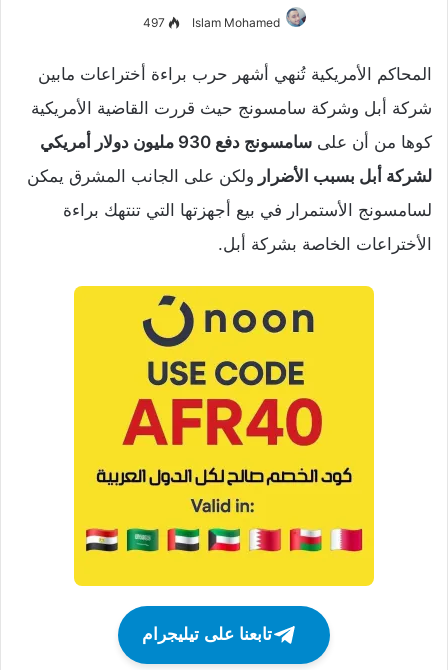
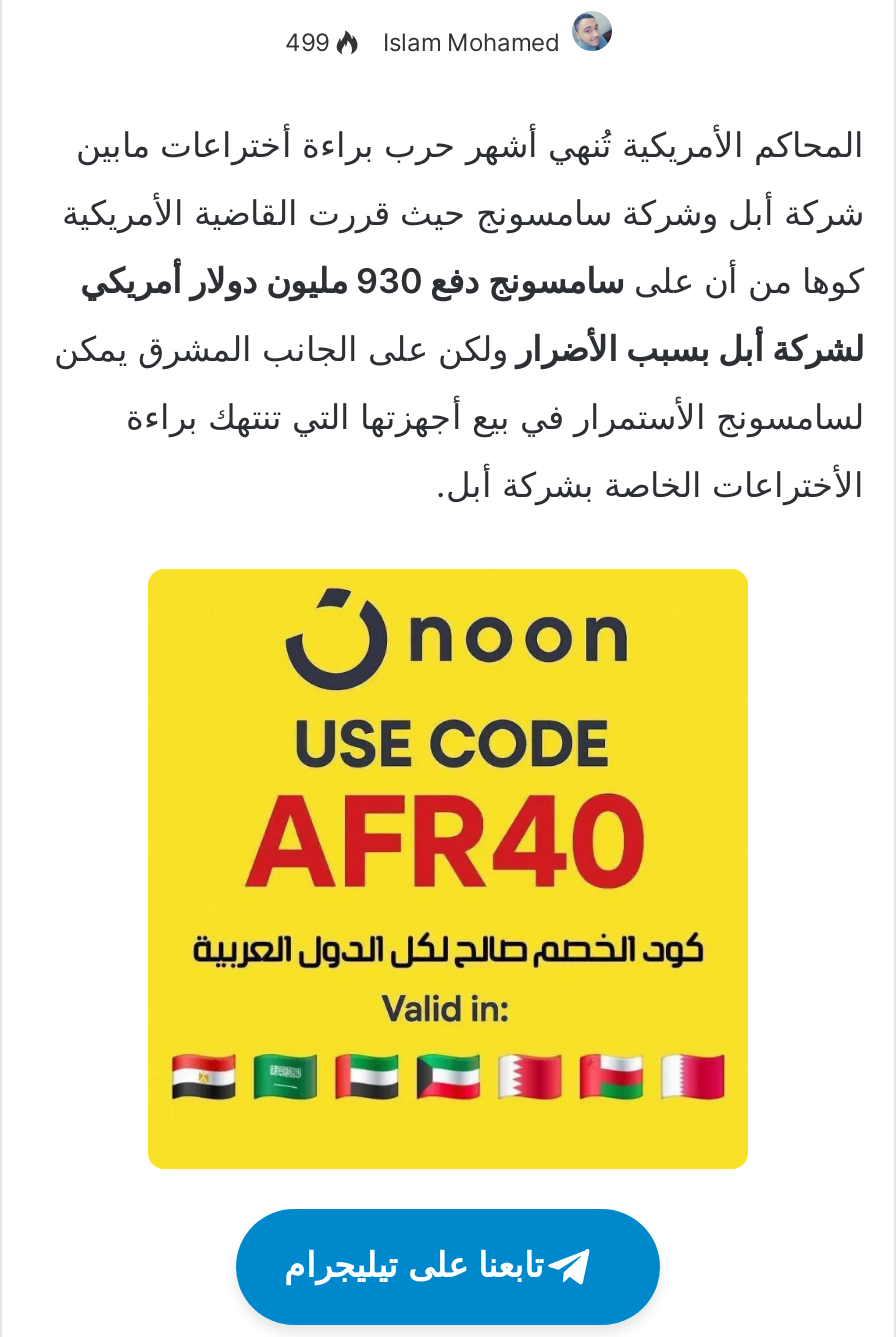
[142,15,279,30] 497 Islam Mohamed -> [285,28,559,58] 499 Islam Mohamed

